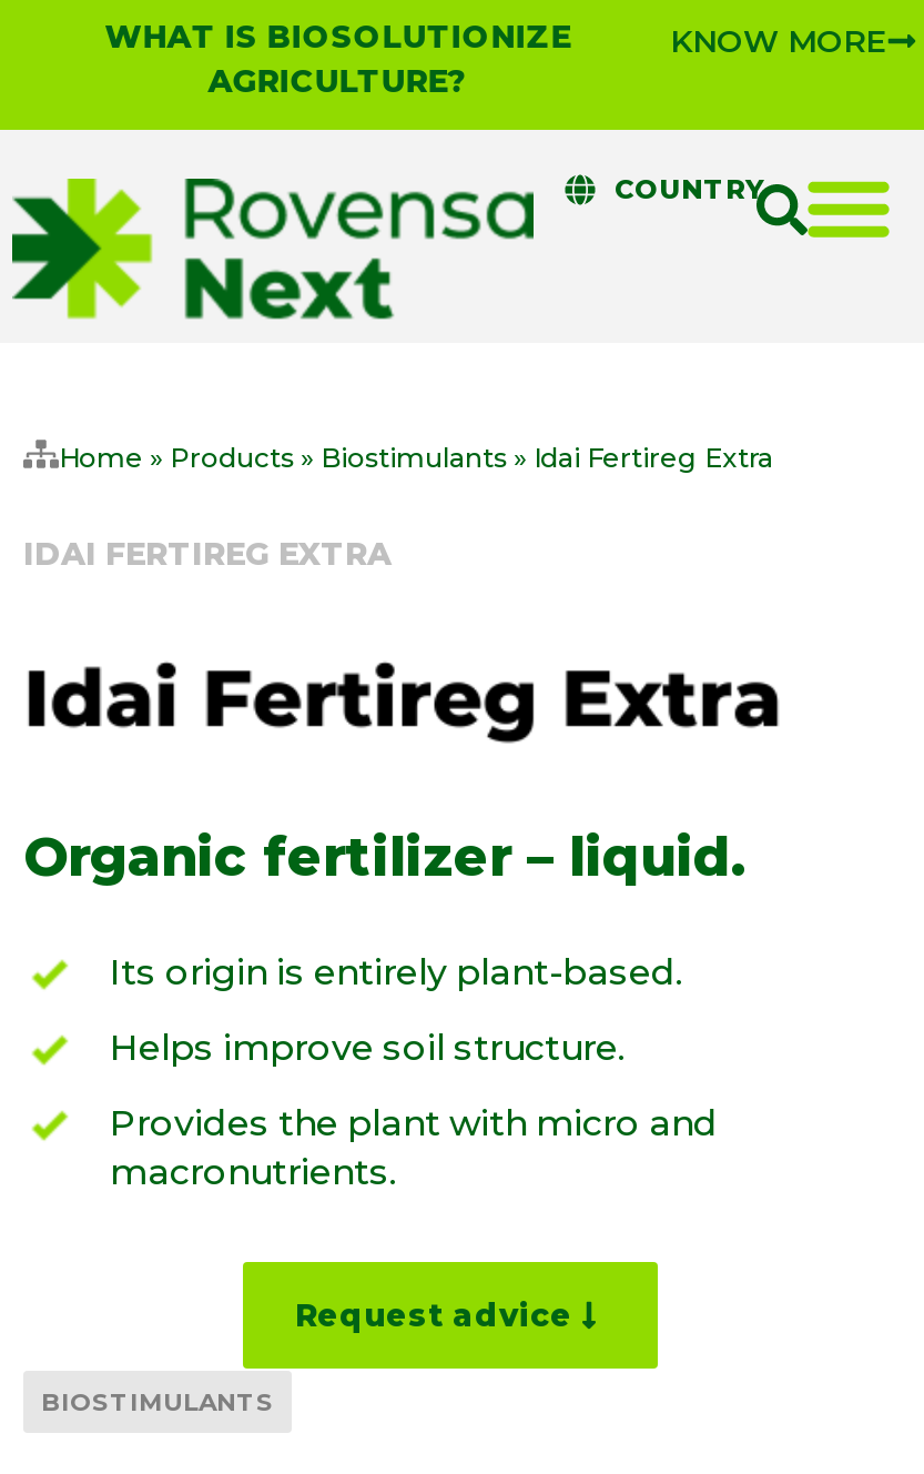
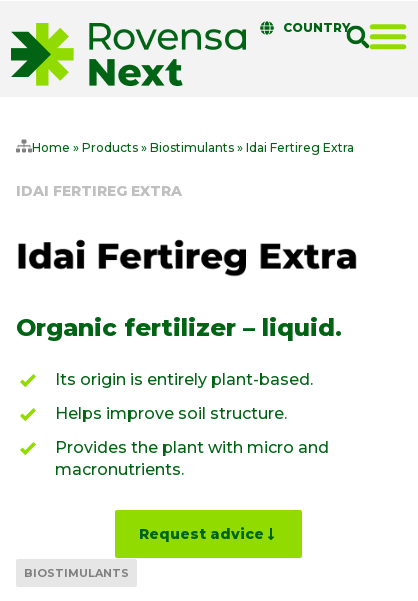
[105,17,571,101] WHAT IS BIOSOLUTIONIZE | AGRICULTURE? -> none
[670,21,885,61] KNOW MORE -> none

